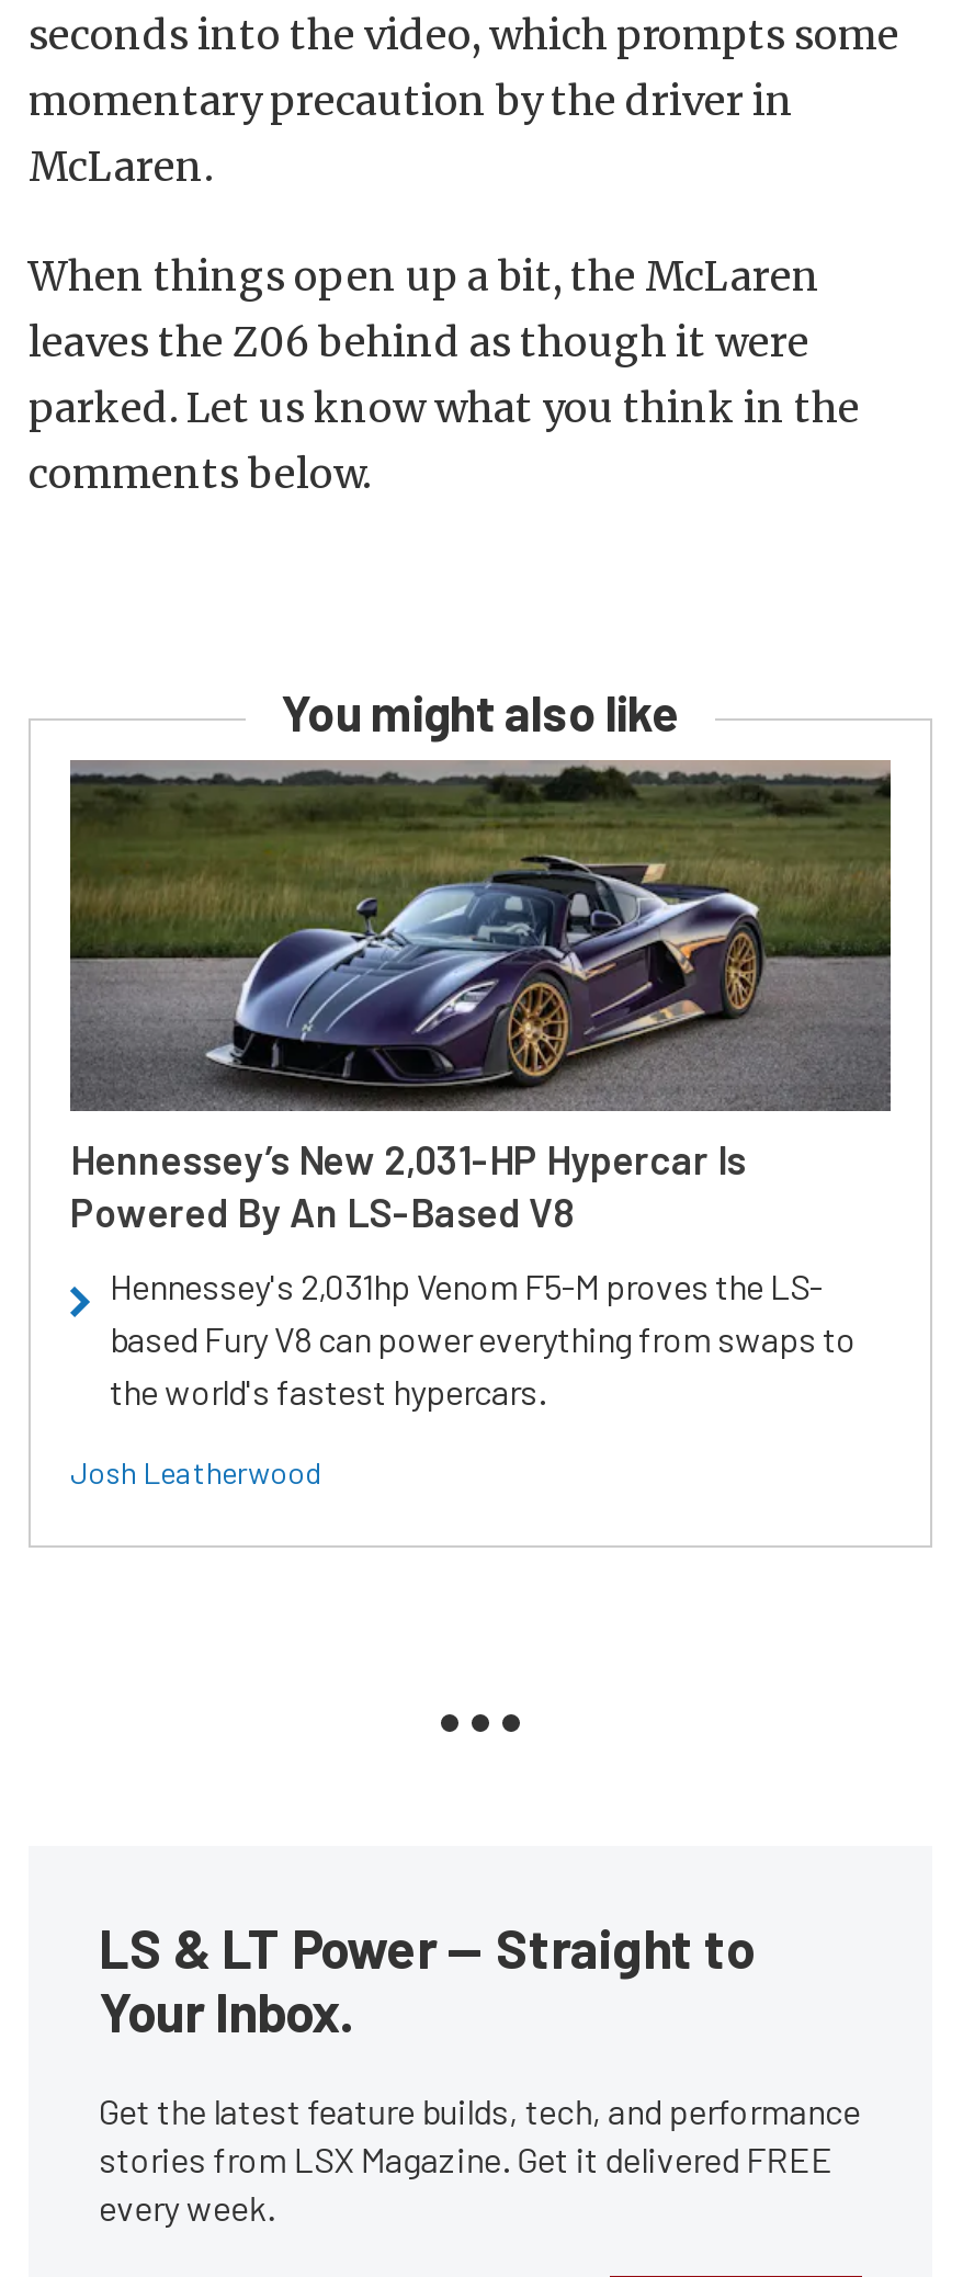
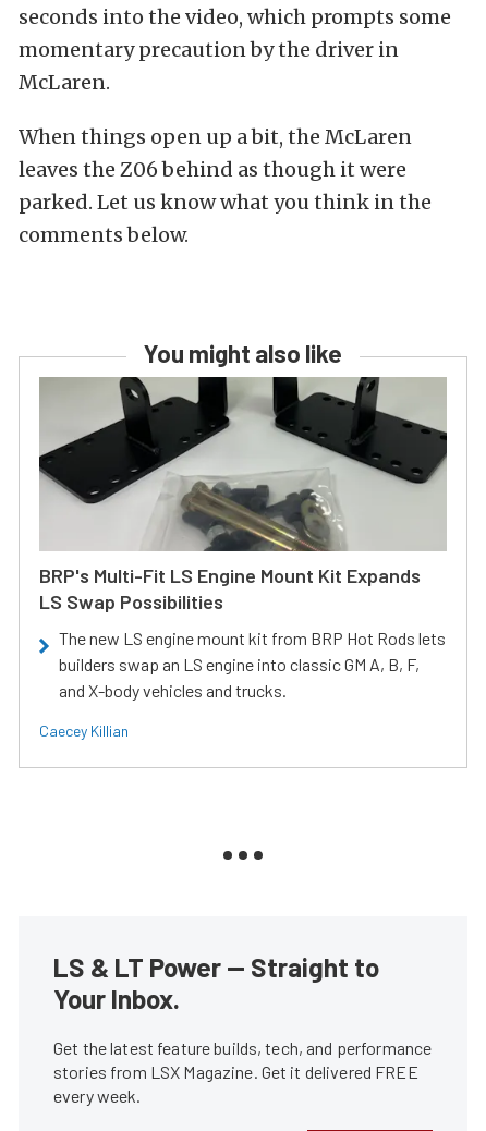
[70,759,891,1235] [image] | Hennessey’s New 2,031-HP Hypercar Is | Powered By An LS-Based V8 -> [39,376,447,613] [image] | BRP's Multi-Fit LS Engine Mount Kit Expands | LS Swap Possibilities
[110,1264,856,1411] Hennessey's 2,031hp Venom F5-M proves the LS- | based Fury V8 can power everything from swaps to | the world's fastest hypercars. -> [59,628,446,701] The new LS engine mount kit from BRP Hot Rods lets | builders swap an LS engine into classic GM A, B, F, | and X-body vehicles and trucks.
[70,1452,322,1489] Josh Leatherwood -> [39,721,129,740] Caecey Killian

